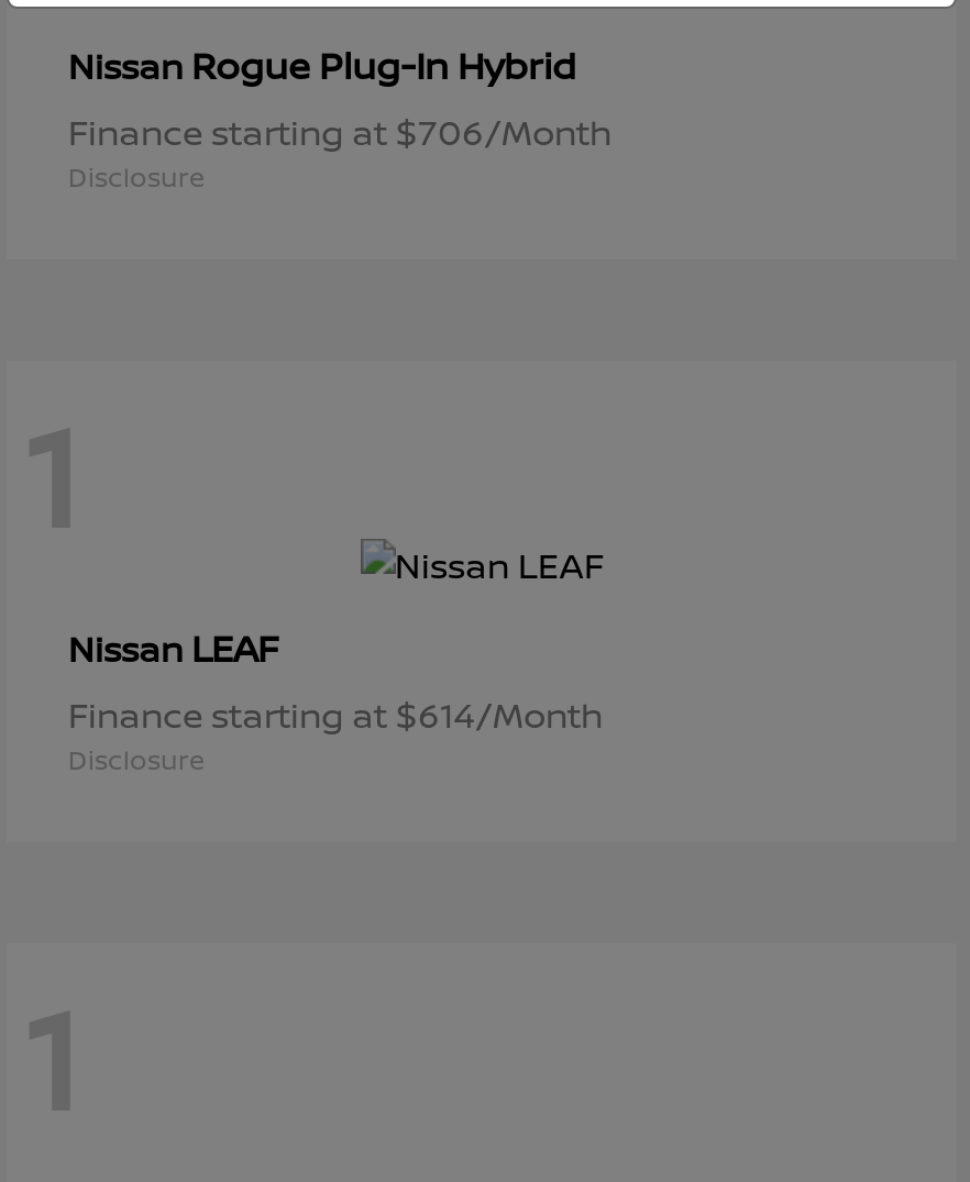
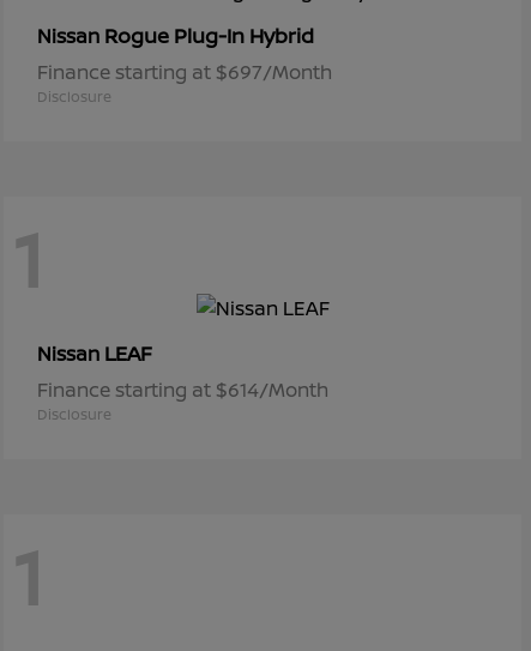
[68,108,611,156] Finance starting at $706/Month -> [37,59,332,85] Finance starting at $697/Month

